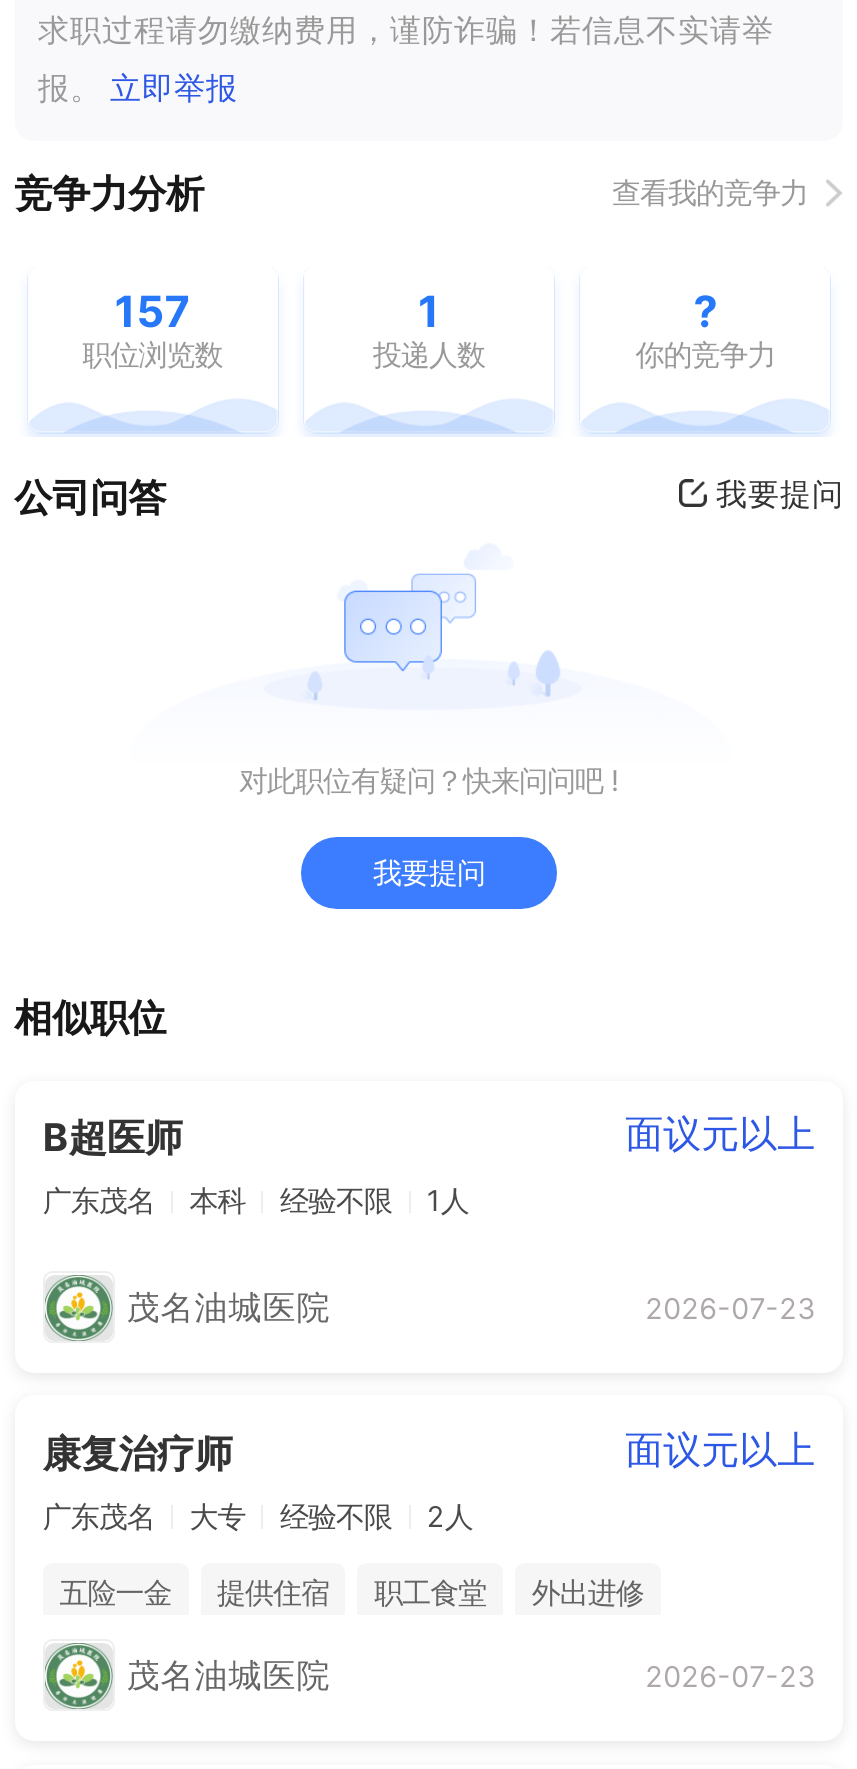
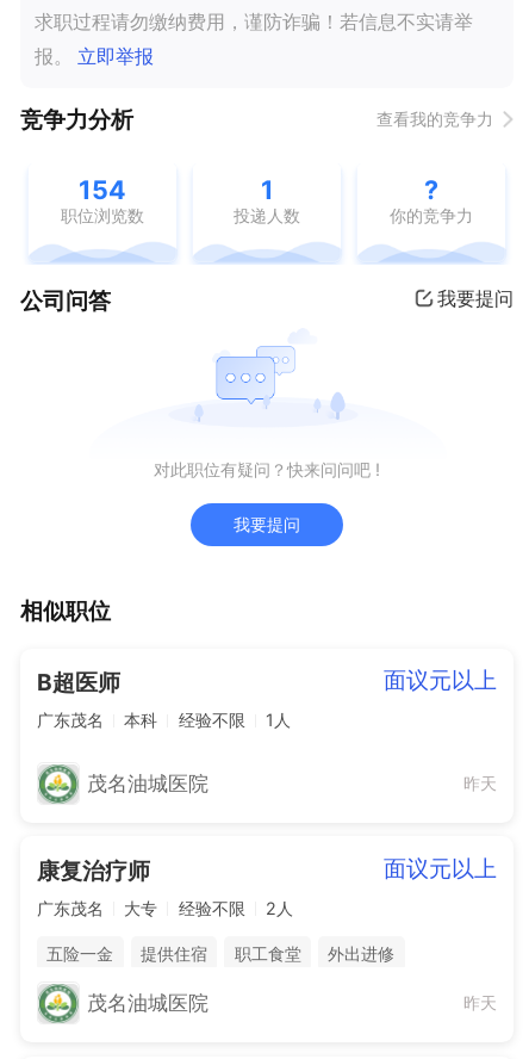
[114,284,190,336] 157 -> [78,174,126,205] 154
[645,1291,815,1325] 2026-07-23 -> [464,773,497,793] 昨天
[645,1659,815,1693] 2026-07-23 -> [464,992,497,1012] 昨天

